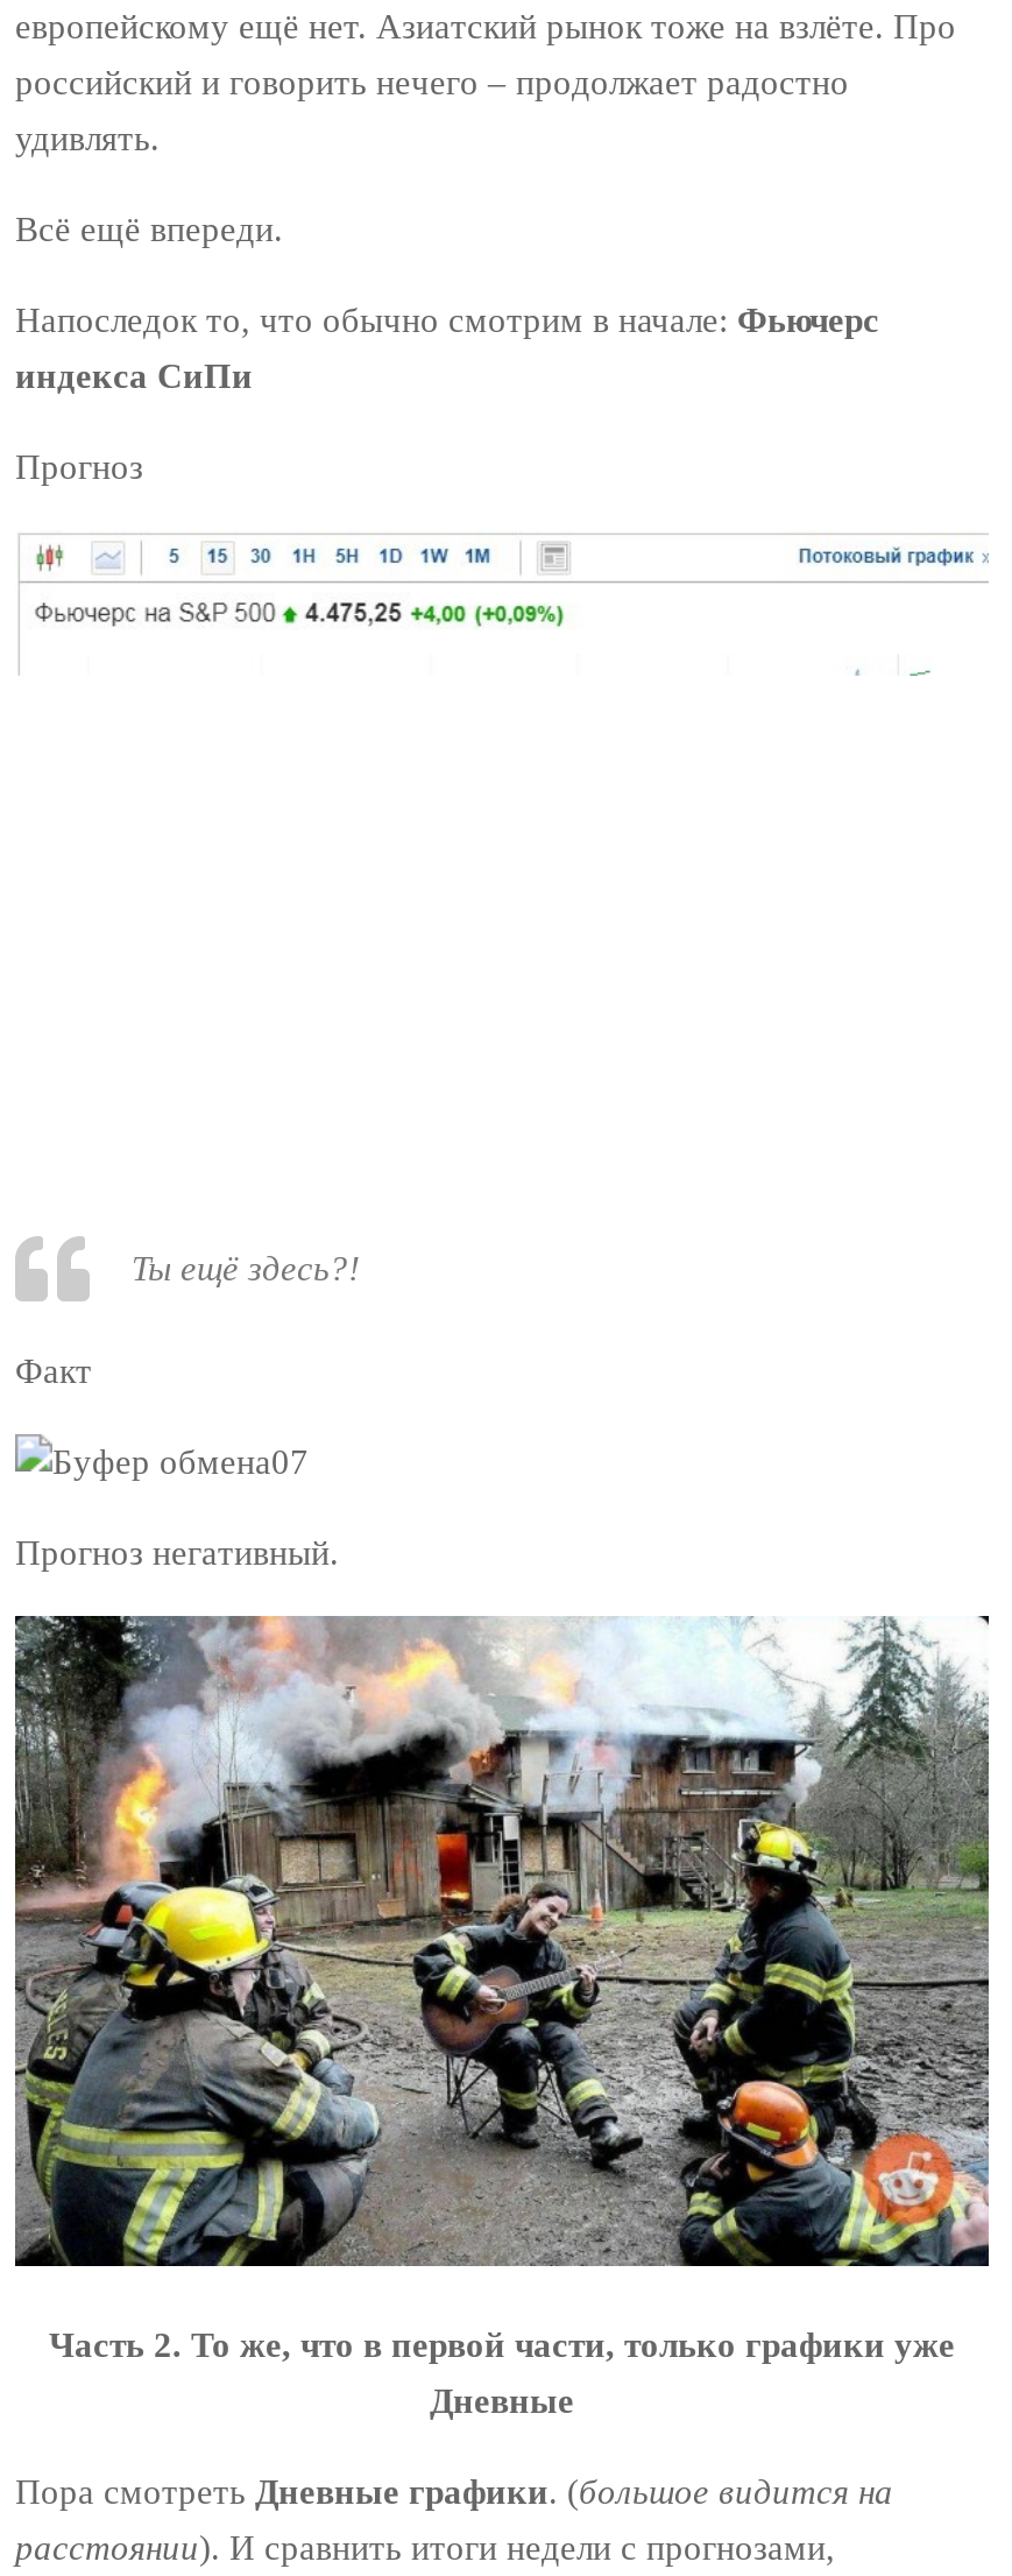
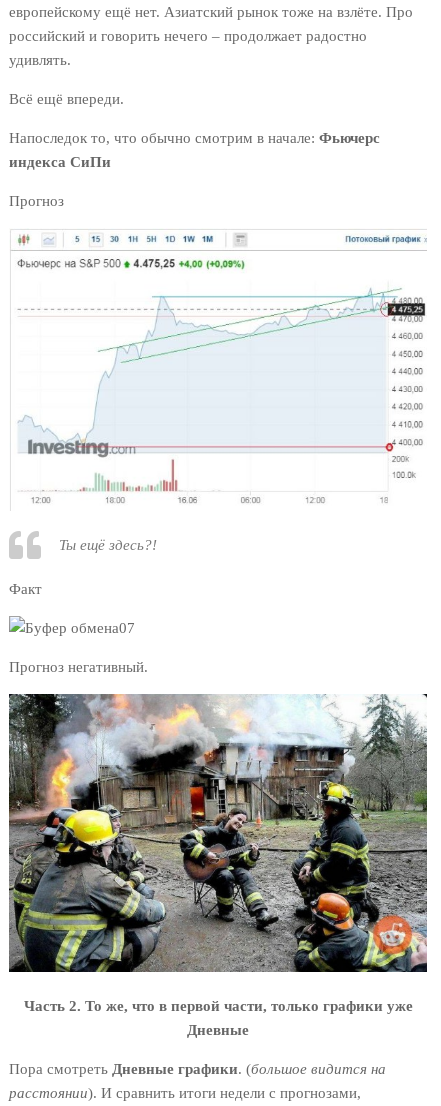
none -> [18,290,426,503] [image]

